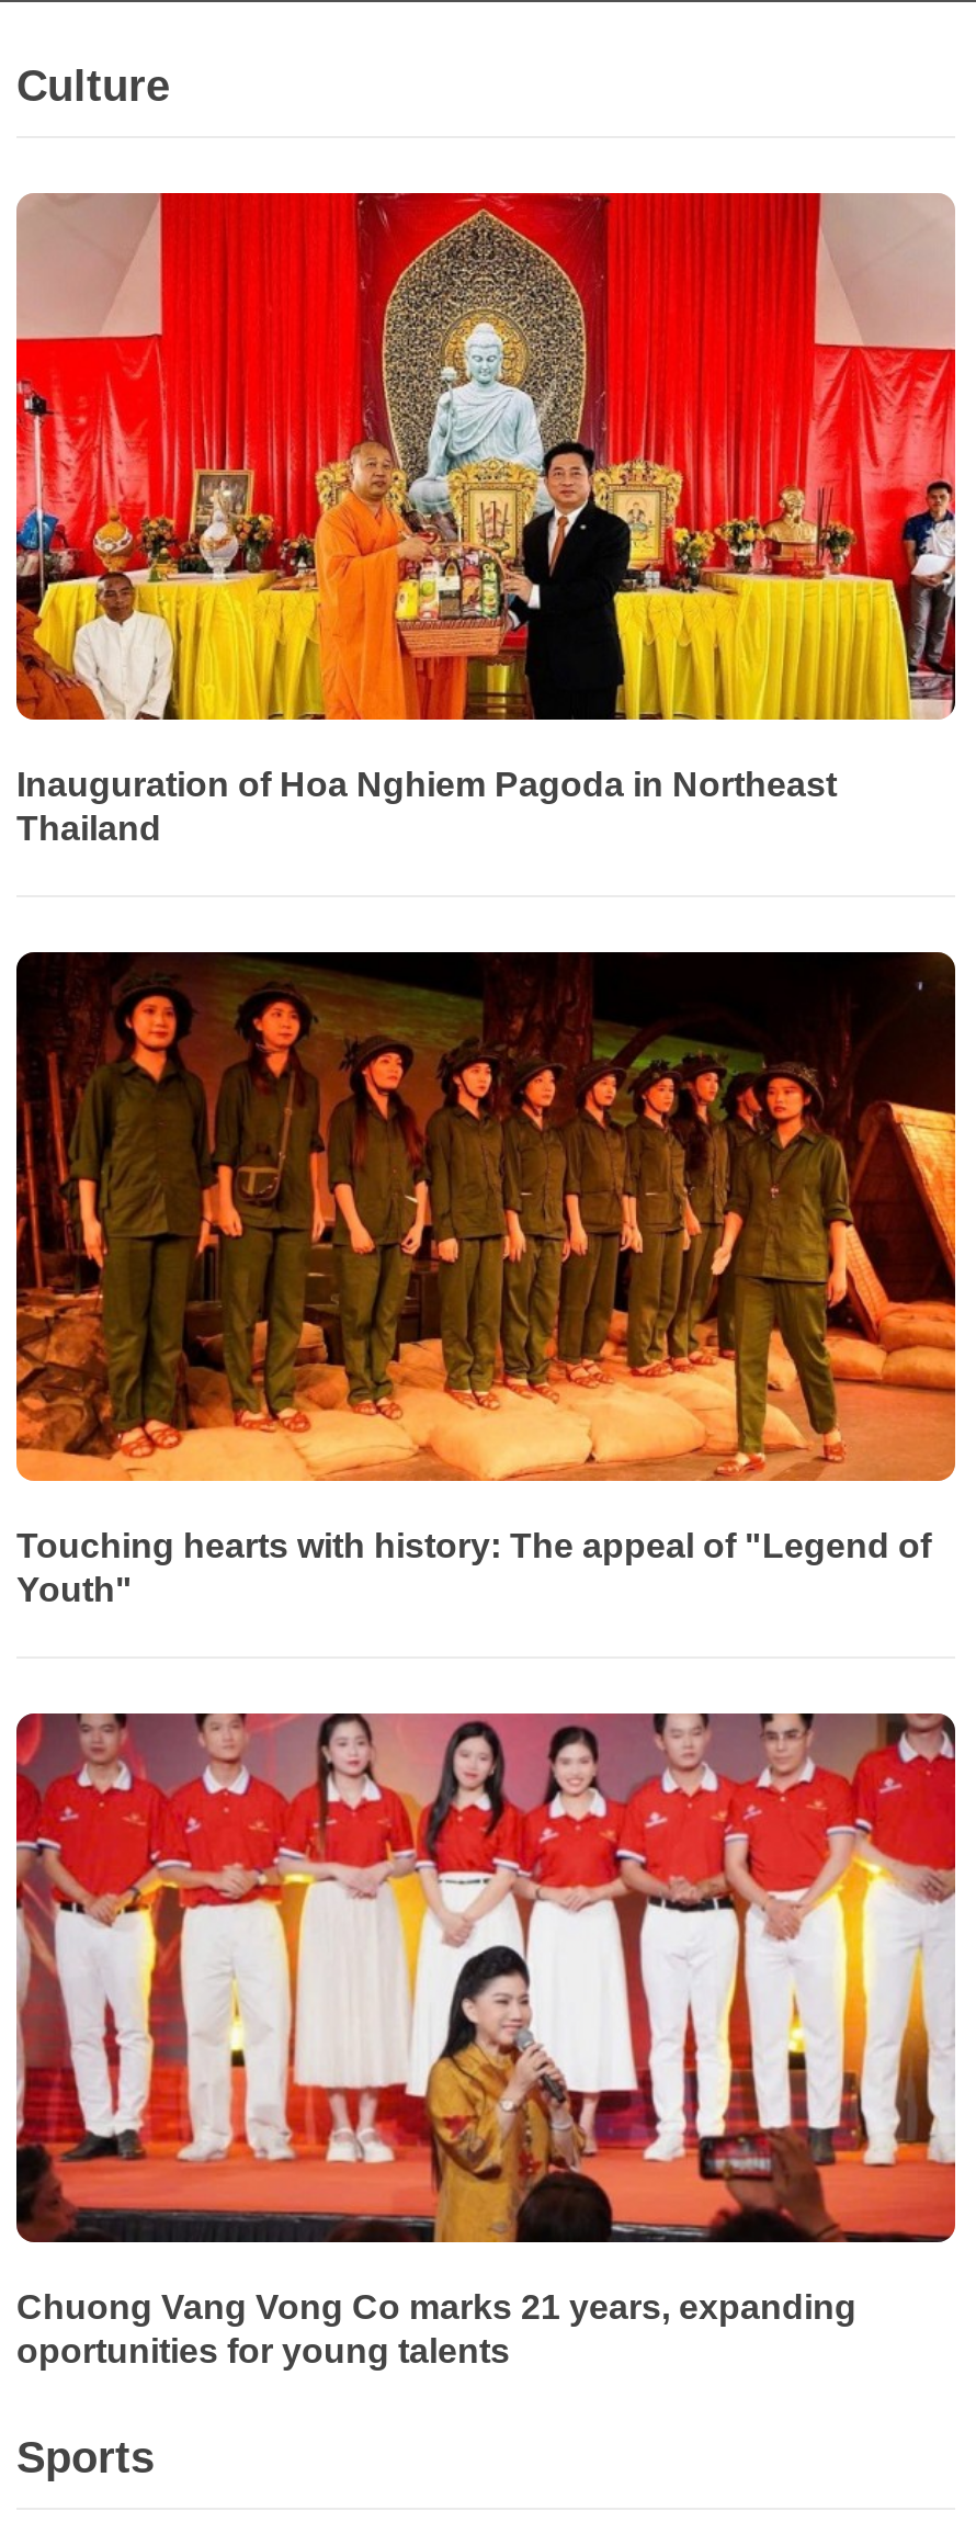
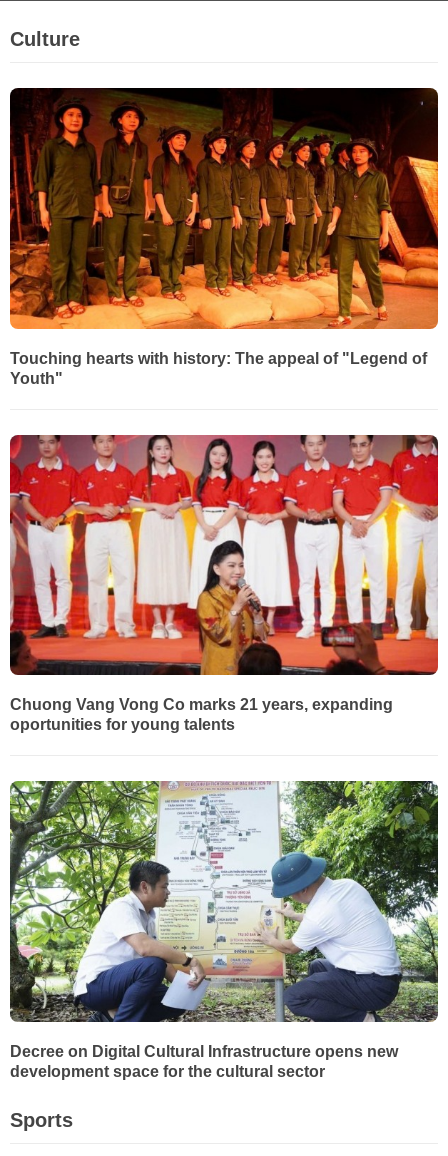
[14,191,957,848] [image] | Inauguration of Hoa Nghiem Pagoda in Northeast | Thailand -> none
moved [12,950,960,2369] -> [8,86,440,733]: [image] | Touching hearts with history: The appeal of "Legend of | Youth" | Chuong Vang Vong Co marks 21 years, expanding | oportunities for young talents
none -> [9,780,439,1080] [image] | Decree on Digital Cultural Infrastructure opens new | development space for the cultural sector

